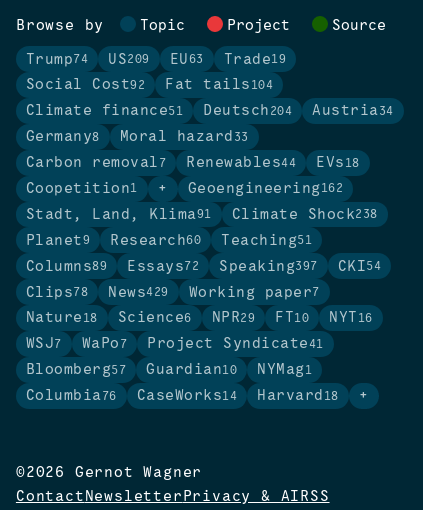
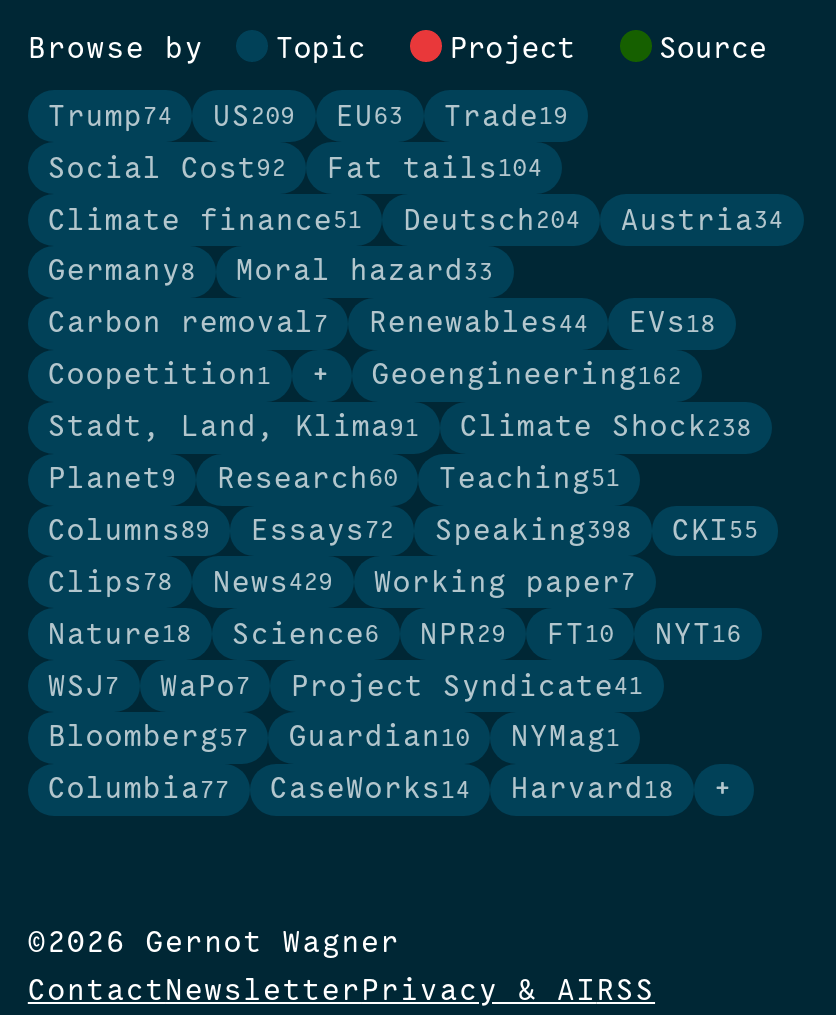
[219,260,318,274] Speaking397 -> [435,517,632,545] Speaking398
[338,260,381,274] CKI 54 -> [672,517,759,545] CKI 55
[26,389,117,403] Columbia76 -> [48,776,230,804] Columbia77

